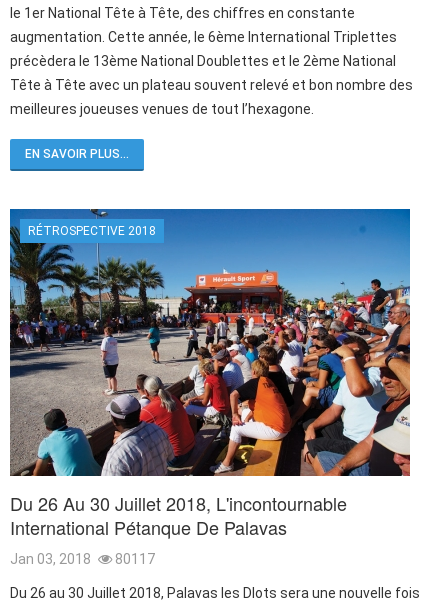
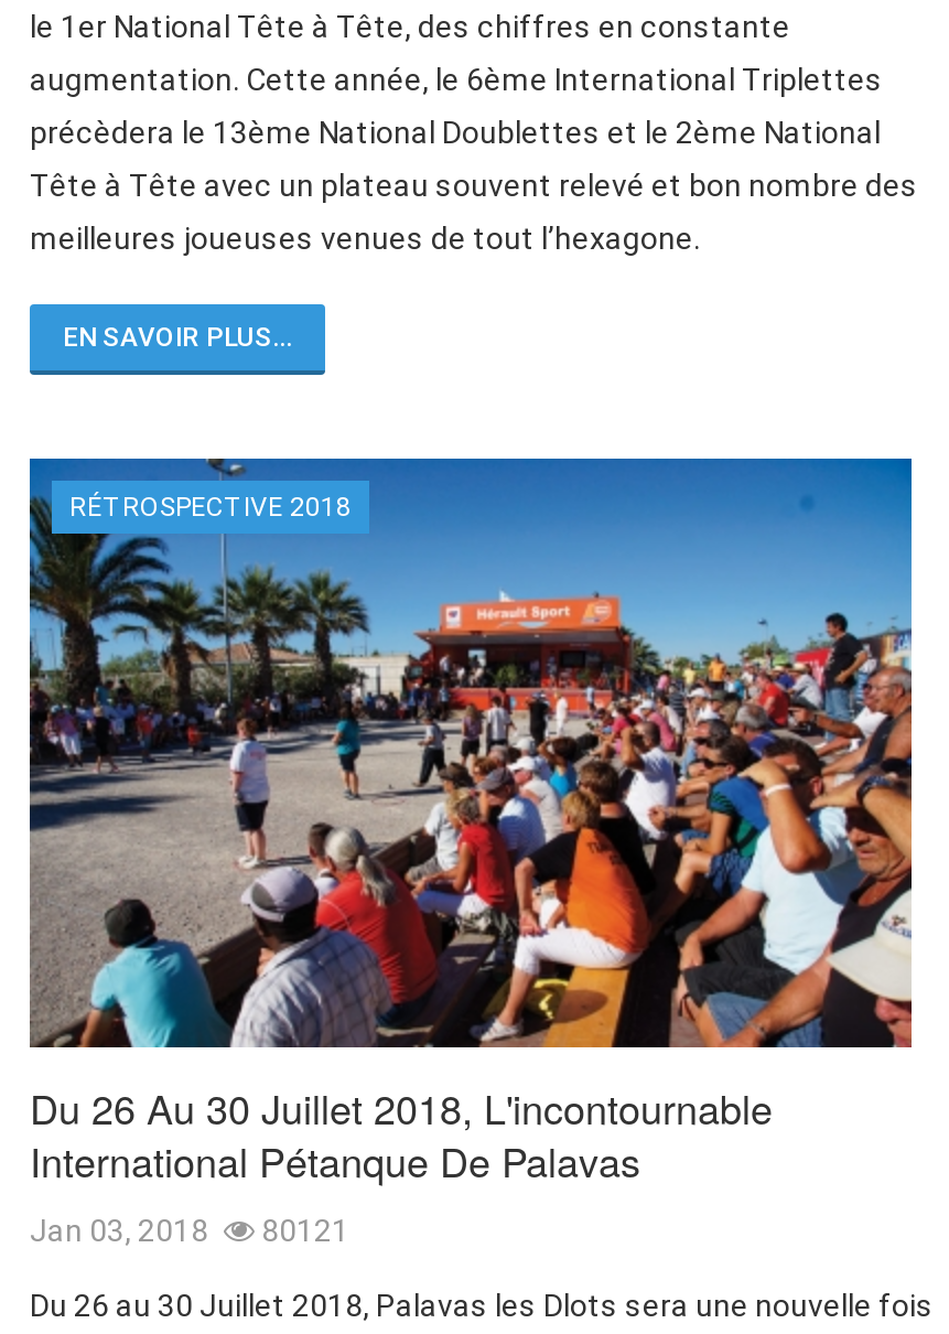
[10,551,155,567] Jan 03, 2018 80117 -> [30,1213,349,1248] Jan 03, 2018 80121

